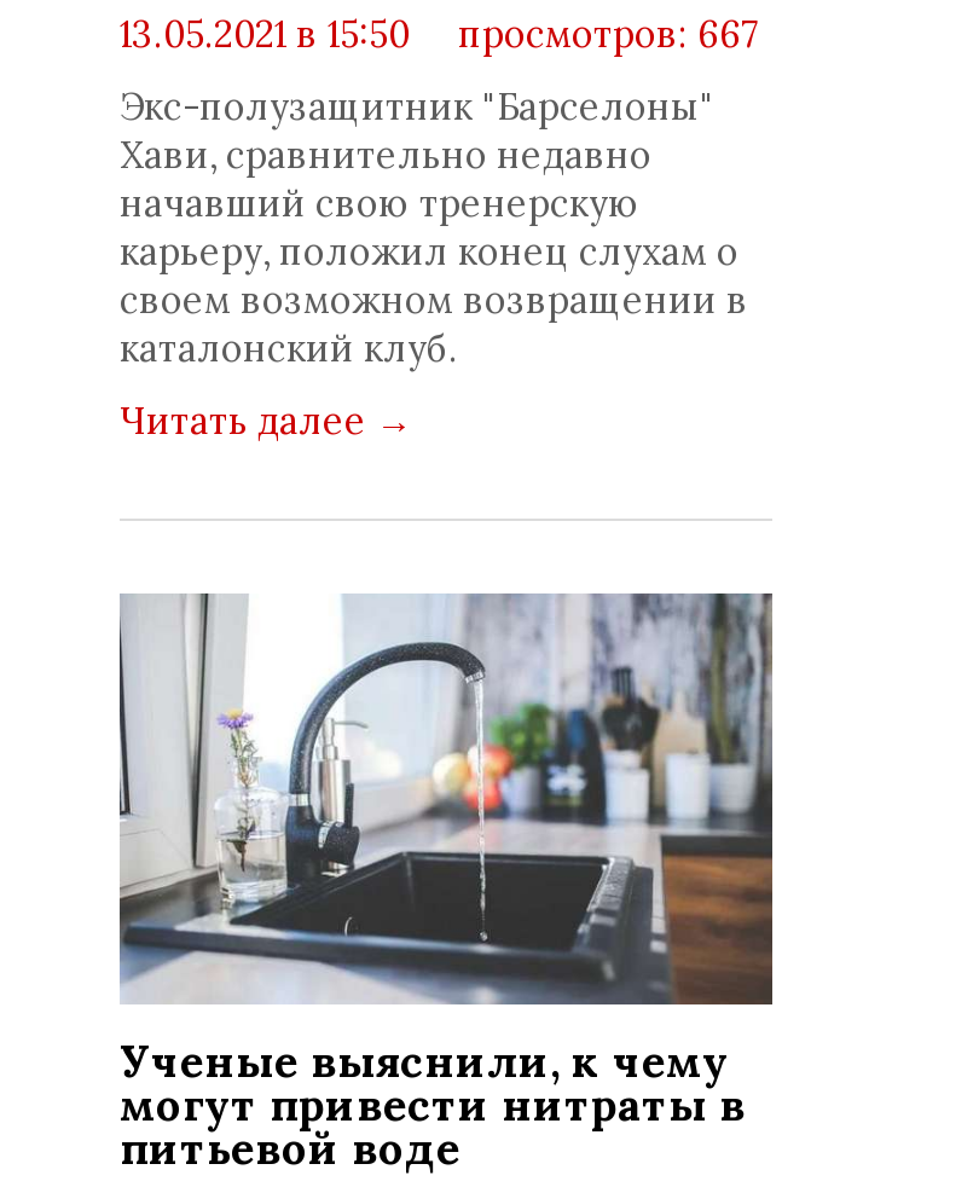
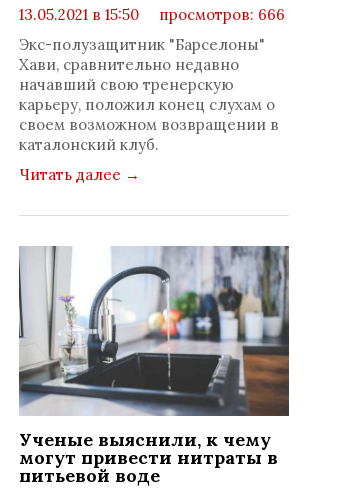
[120,11,760,57] 13.05.2021 в 15:50 просмотров: 667 -> [19,5,285,24] 13.05.2021 в 15:50 просмотров: 666

